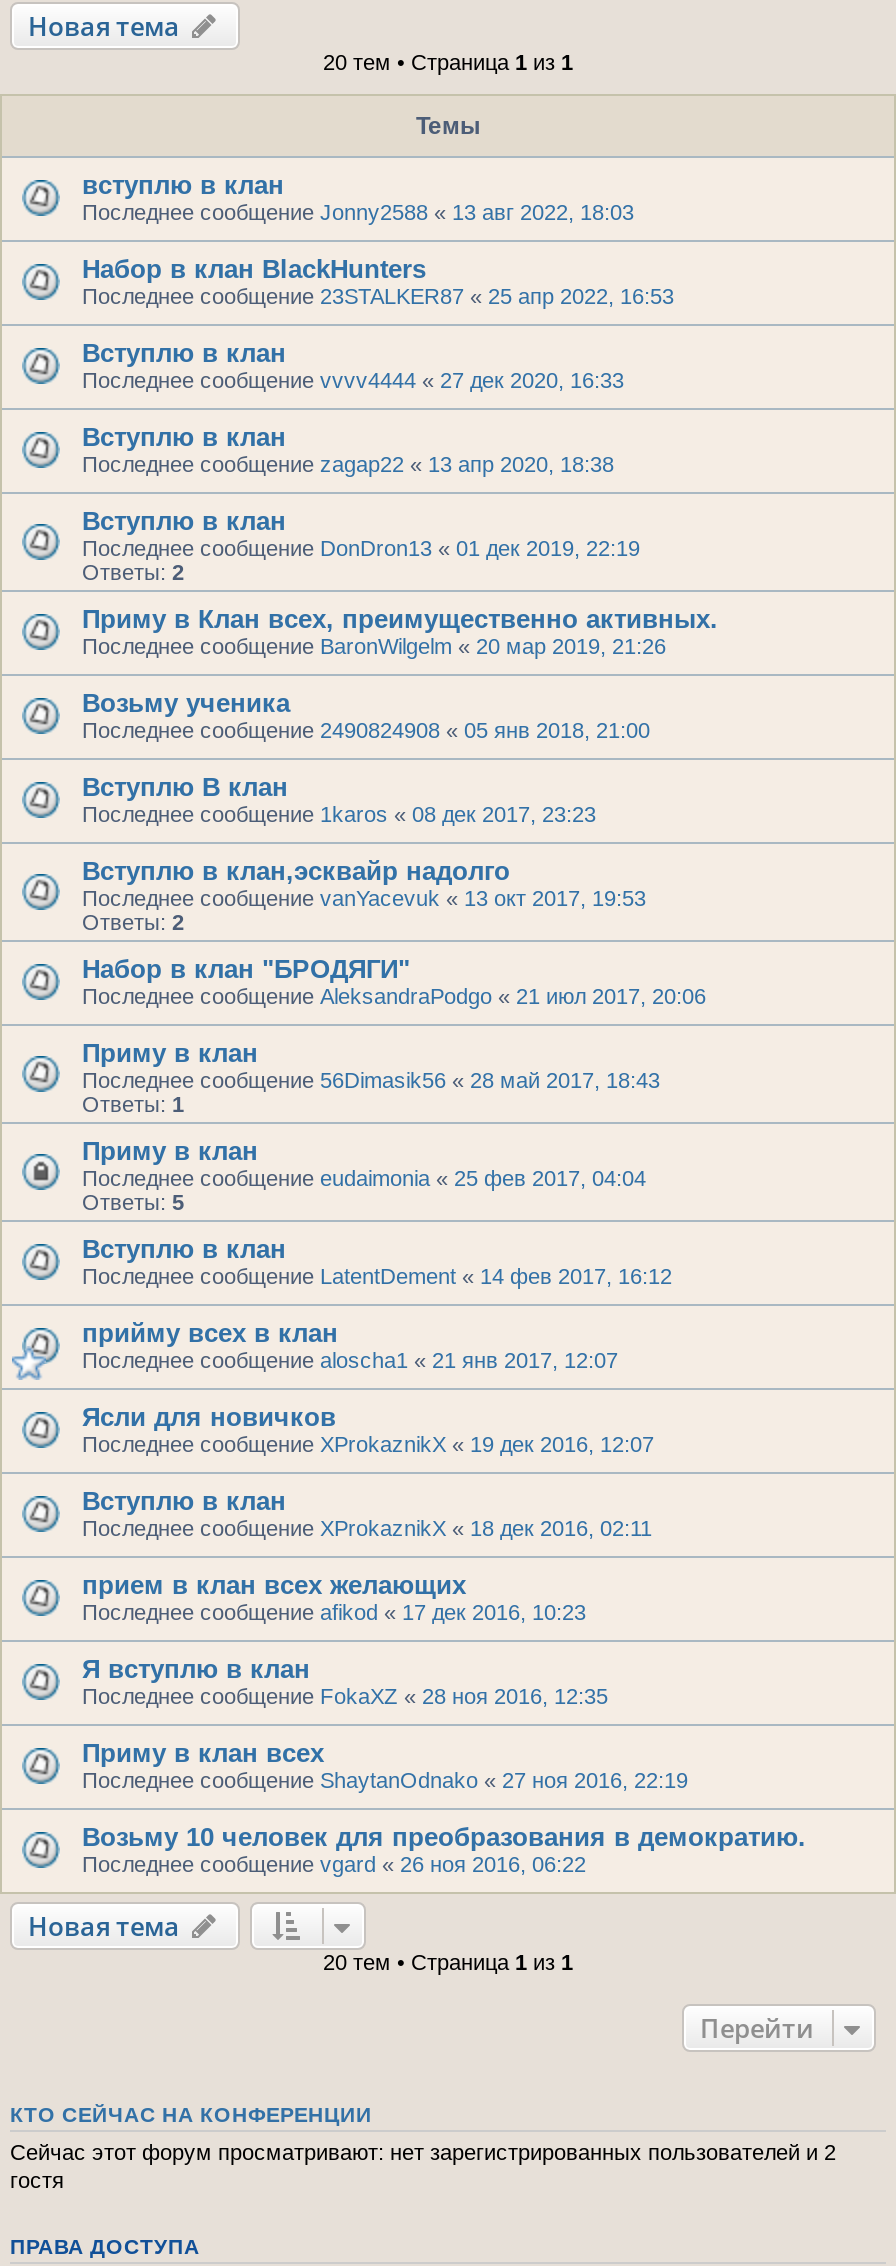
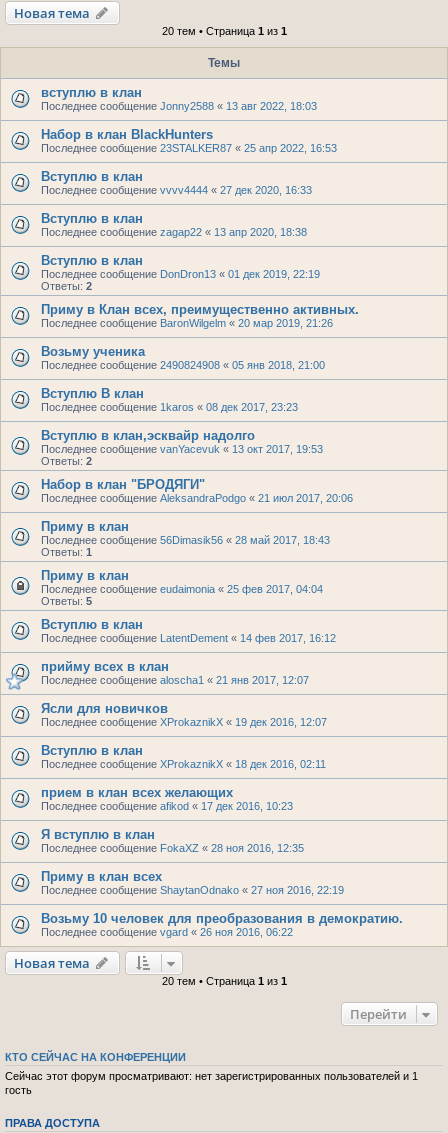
[10,2140,836,2192] Сейчас этот форум просматривают: нет зарегистрированных пользователей и 2 | гостя -> [5,1070,418,1096] Сейчас этот форум просматривают: нет зарегистрированных пользователей и 1 | гость

